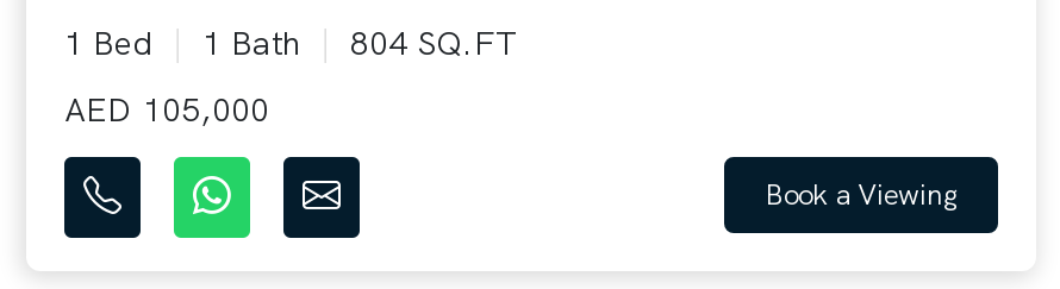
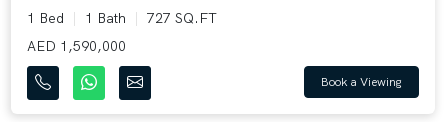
[64,21,517,64] 1 Bed 1 Bath 804 SQ.FT -> [27,9,217,27] 1 Bed 1 Bath 727 SQ.FT
[64,88,269,131] AED 105,000 -> [27,37,126,55] AED 1,590,000

